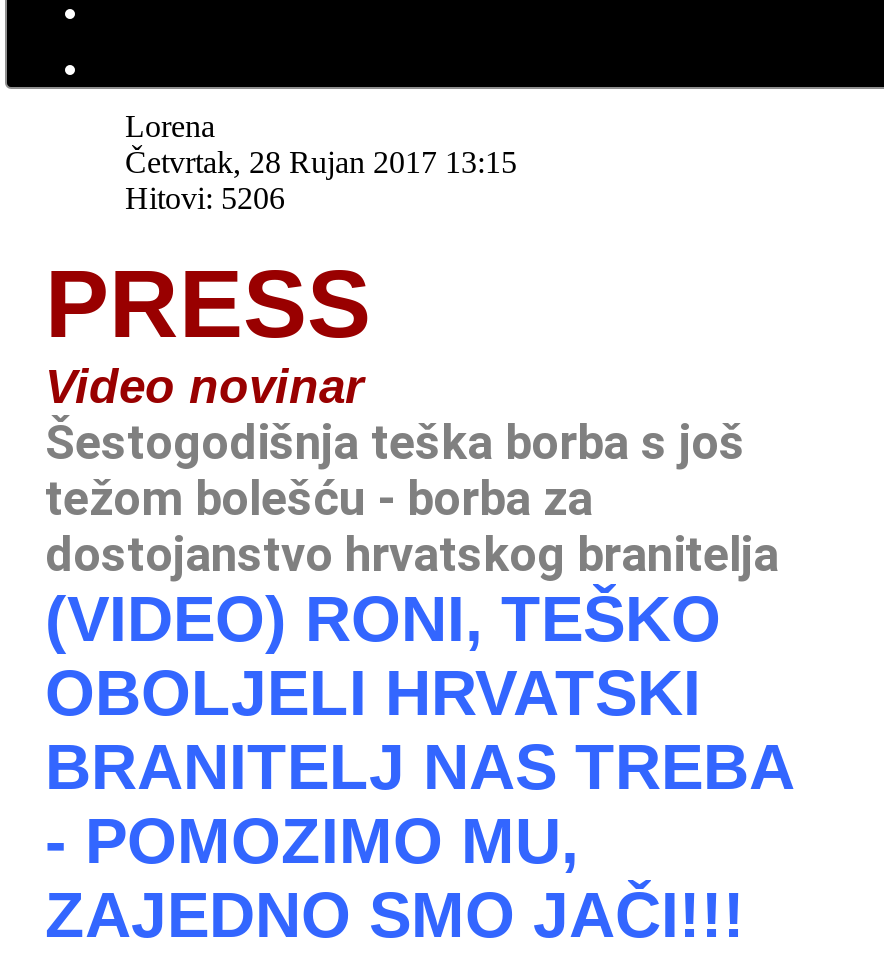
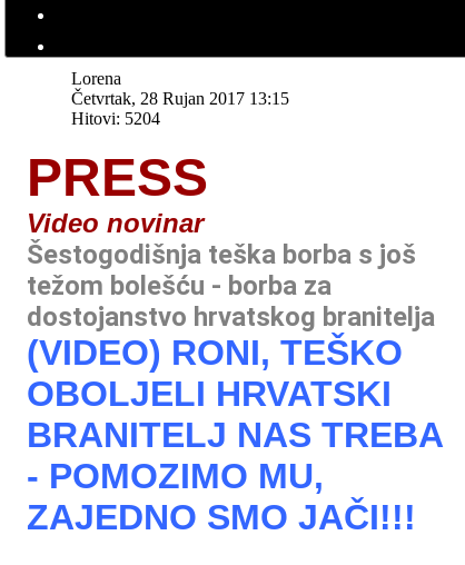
[125,182,285,216] Hitovi: 5206 -> [71,109,160,128] Hitovi: 5204

